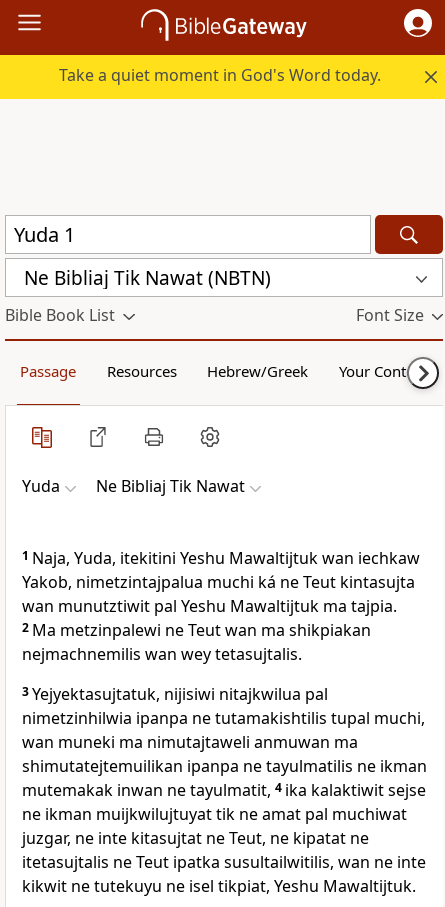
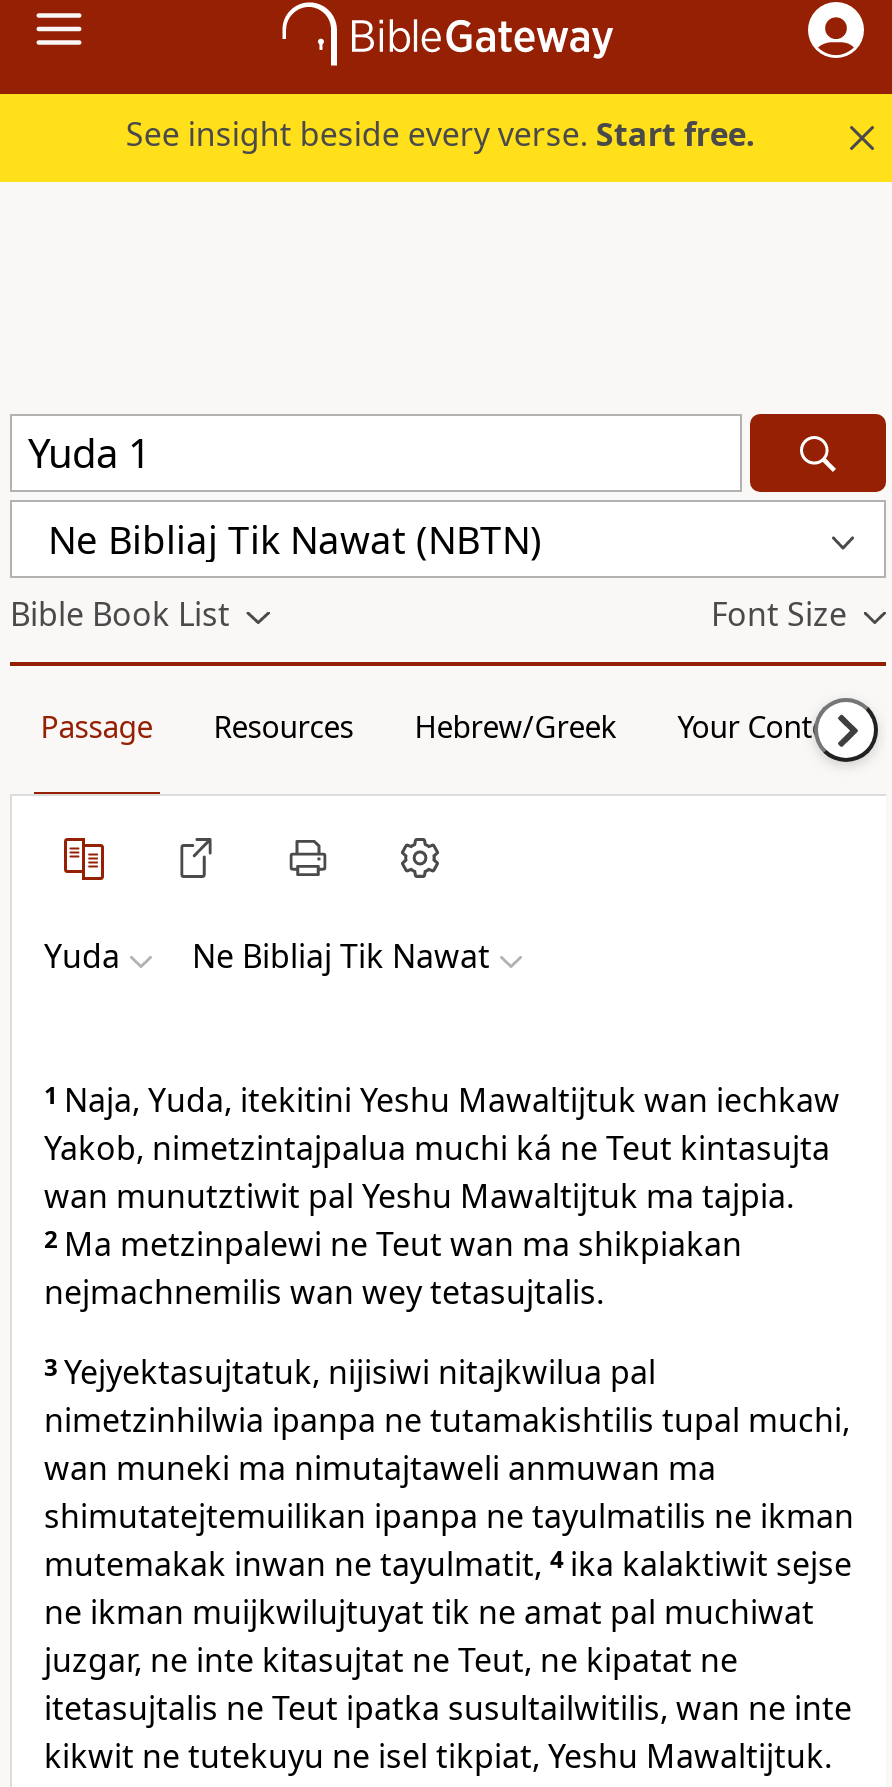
[59,64,381,86] Take a quiet moment in God's Word today. -> [126,112,756,156] See insight beside every verse. Start free.

